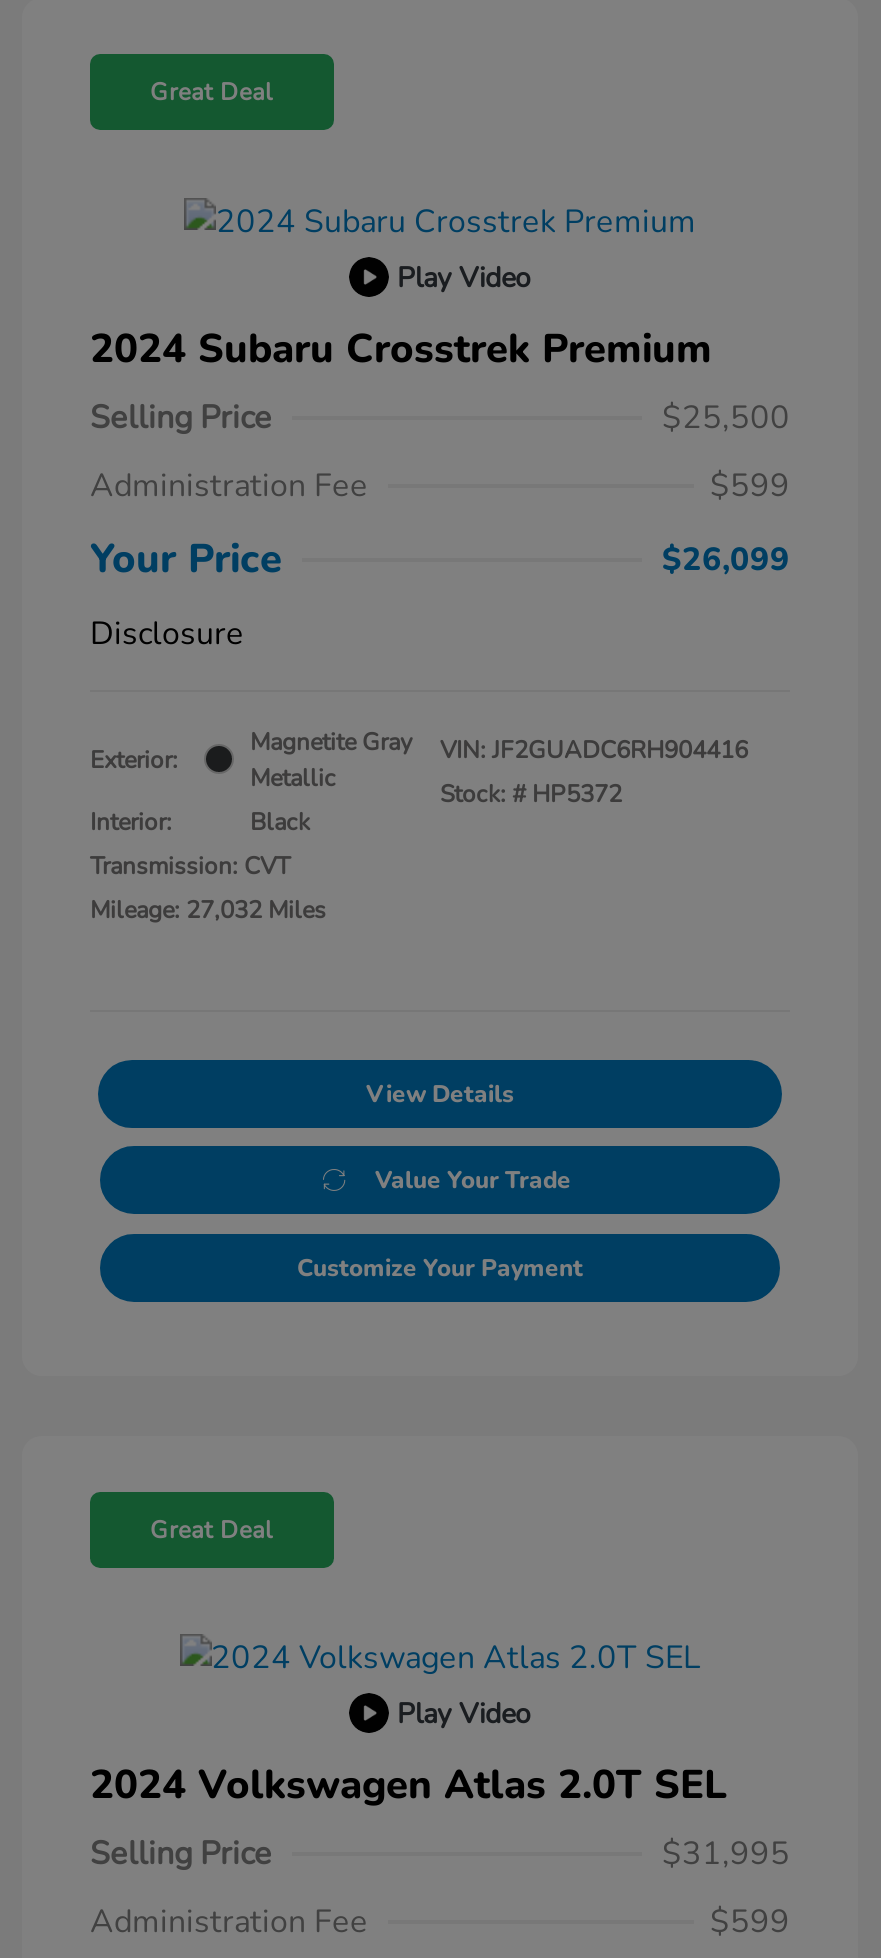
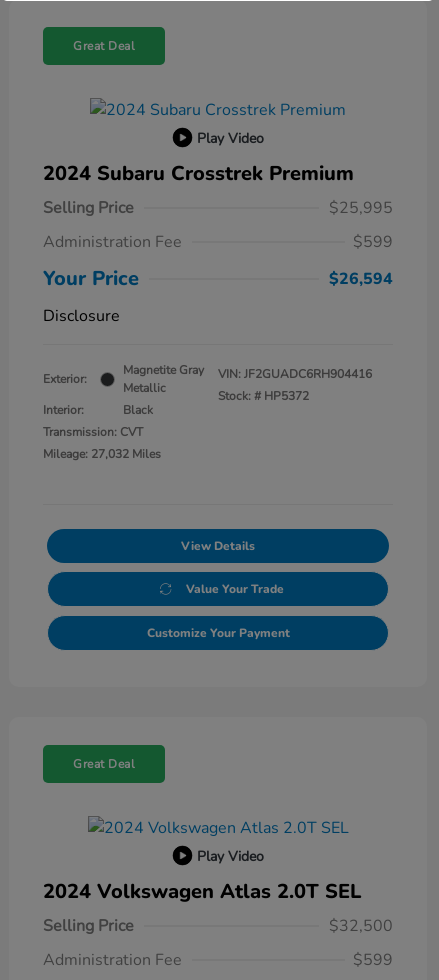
[662,395,790,439] $25,500 -> [329,197,393,219] $25,995
[662,537,790,581] $26,099 -> [329,268,393,290] $26,594
[662,1831,790,1875] $31,995 -> [329,915,393,937] $32,500

